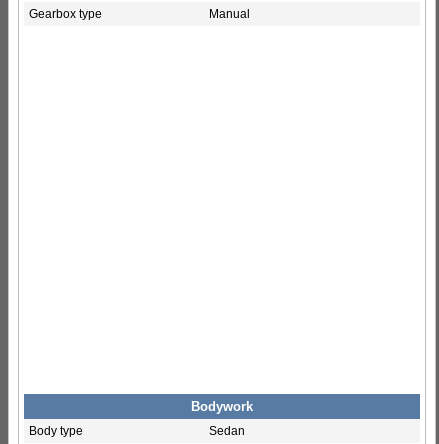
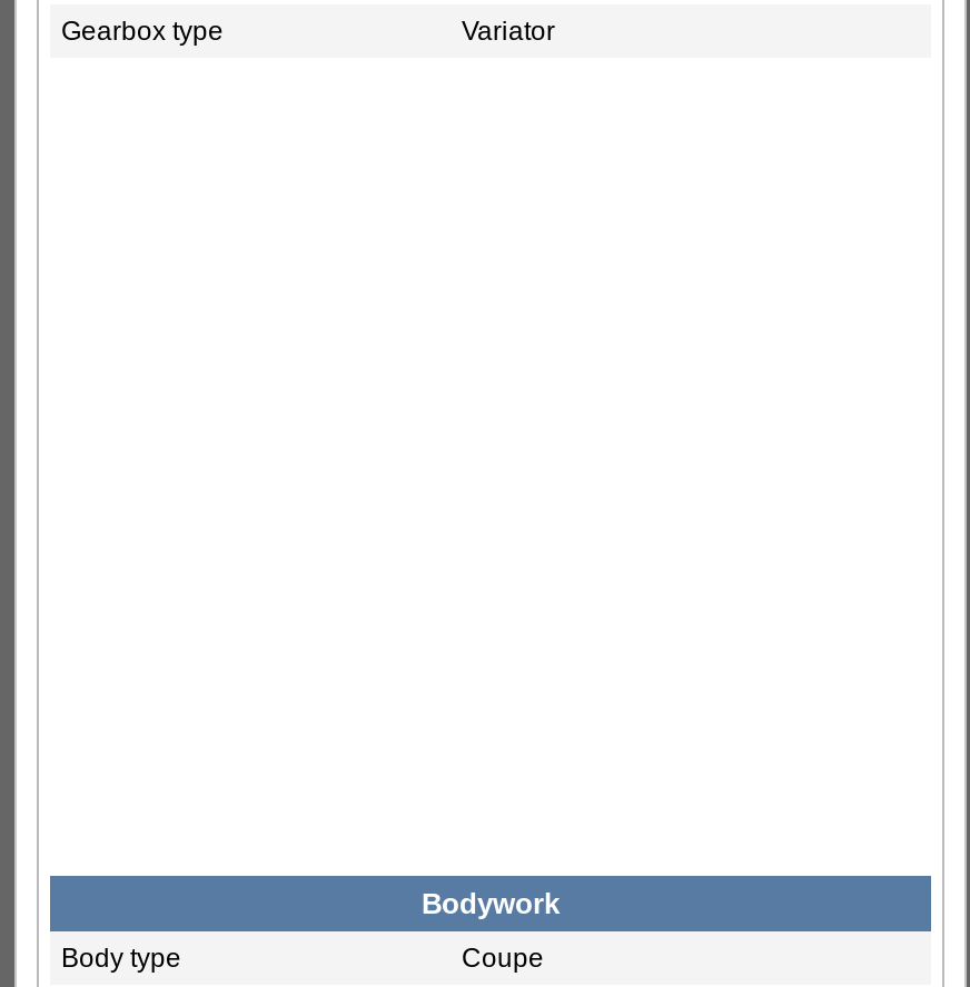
[209,7,250,21] Manual -> [462,16,555,47] Variator
[209,424,245,438] Sedan -> [462,943,544,974] Coupe

